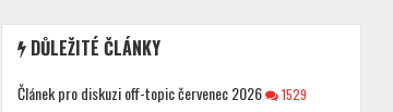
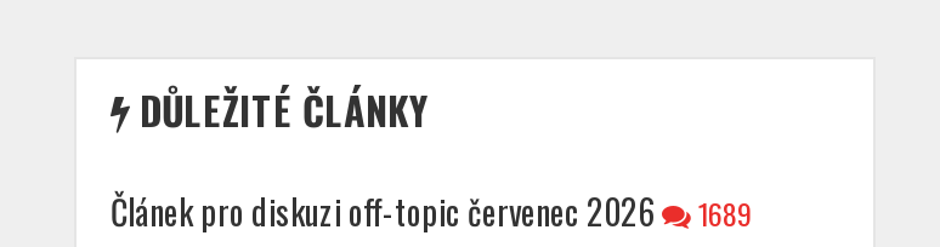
[17,82,307,104] Článek pro diskuzi off-topic červenec 2026 1529 -> [111,185,752,236] Článek pro diskuzi off-topic červenec 2026 1689

